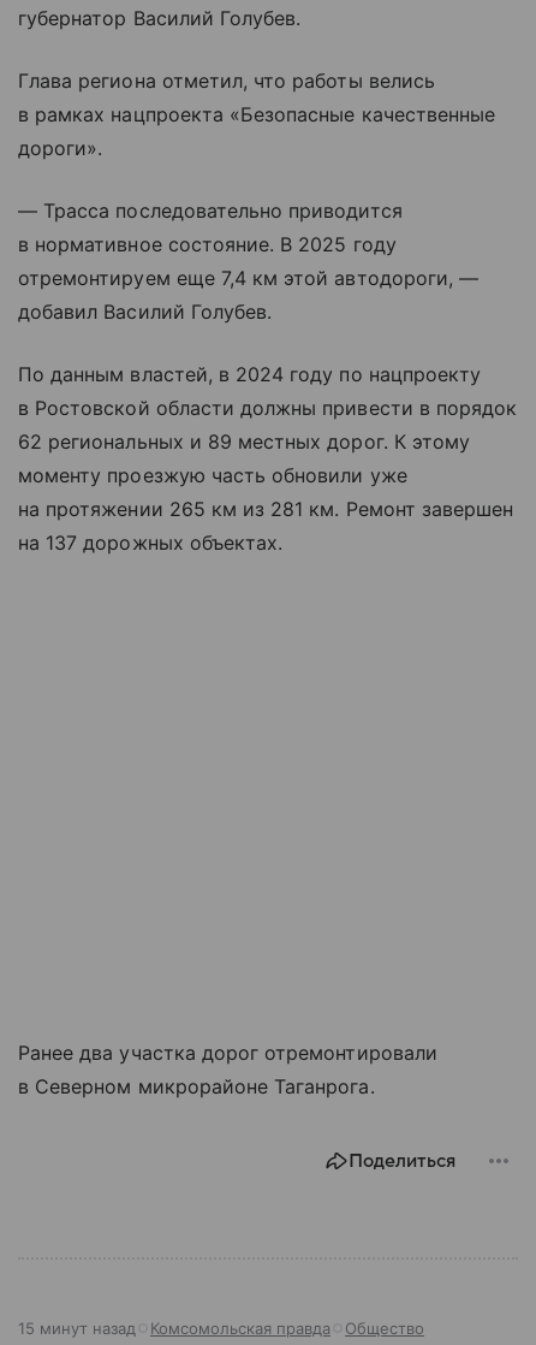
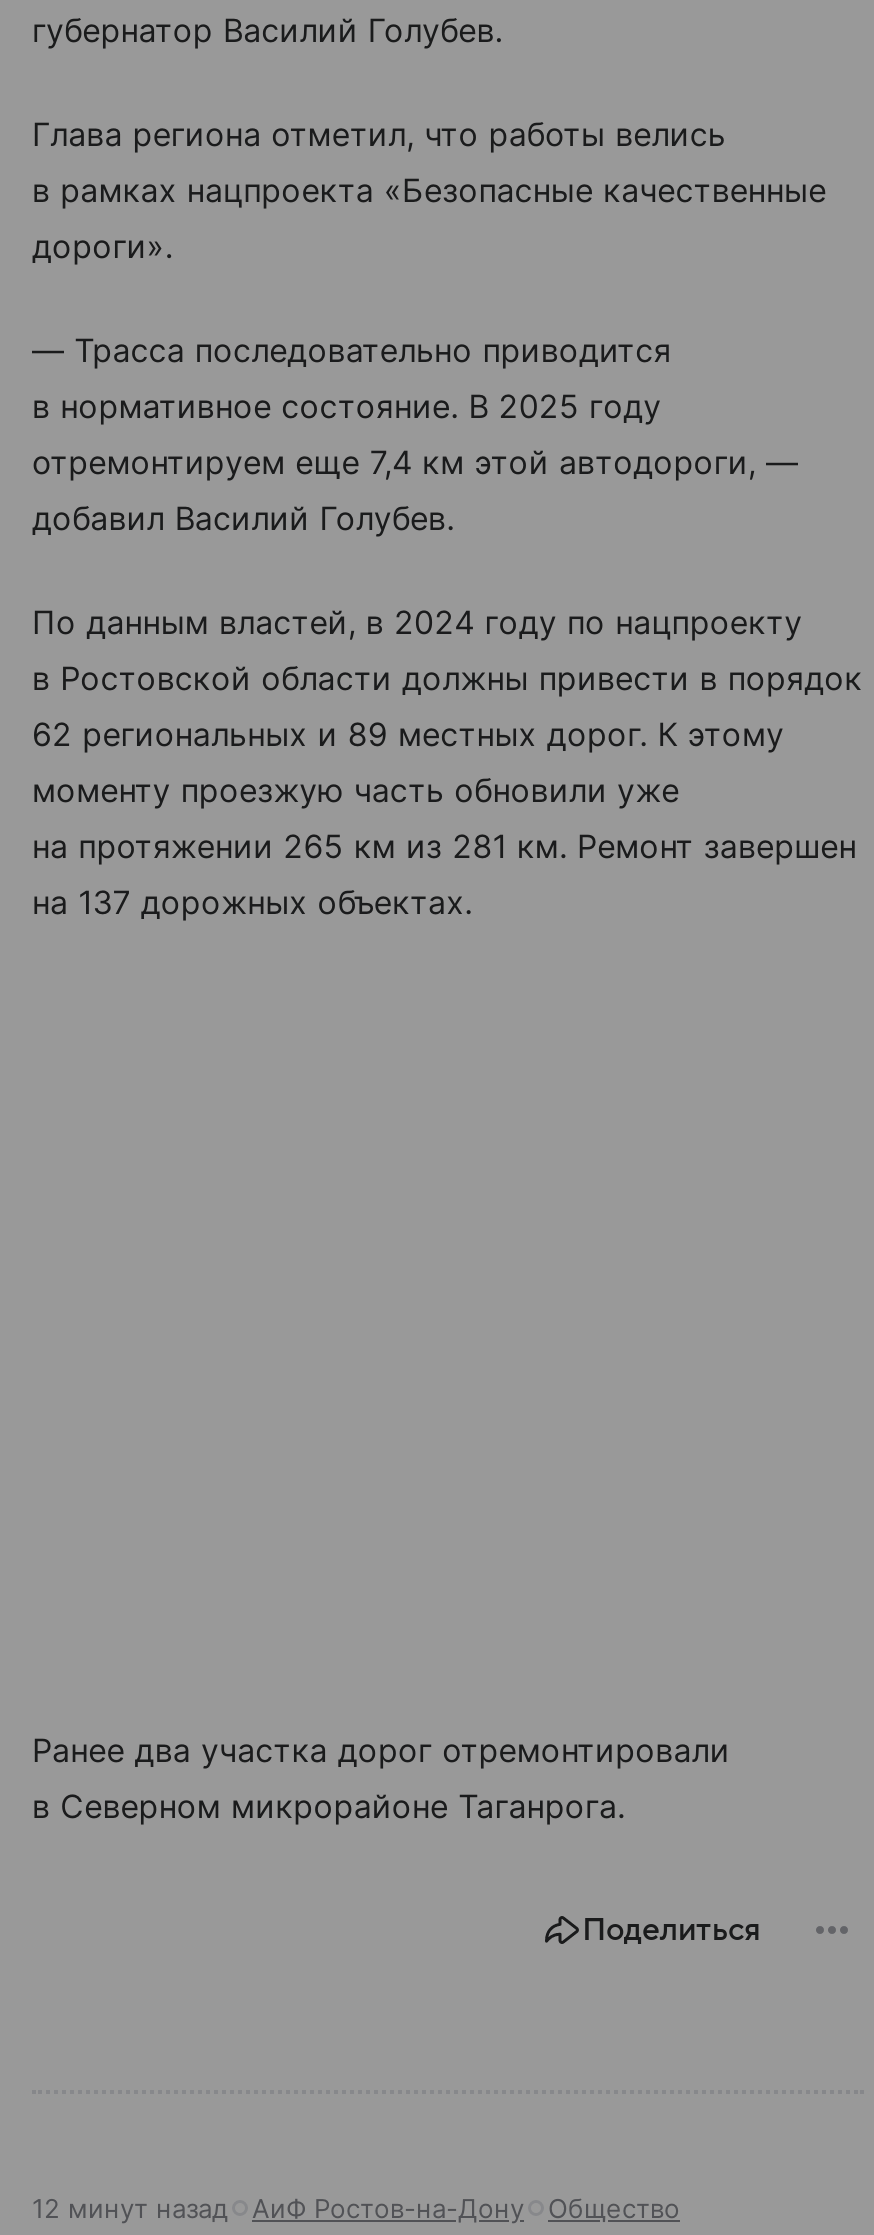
[18,1318,330,1337] 15 минут назад | Комсомольская правда -> [32,2191,524,2223] 12 минут назад | АиФ Ростов-на-Дону

